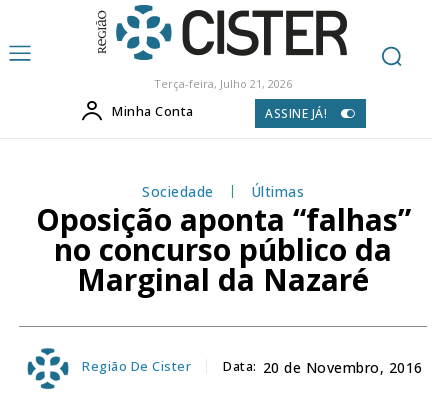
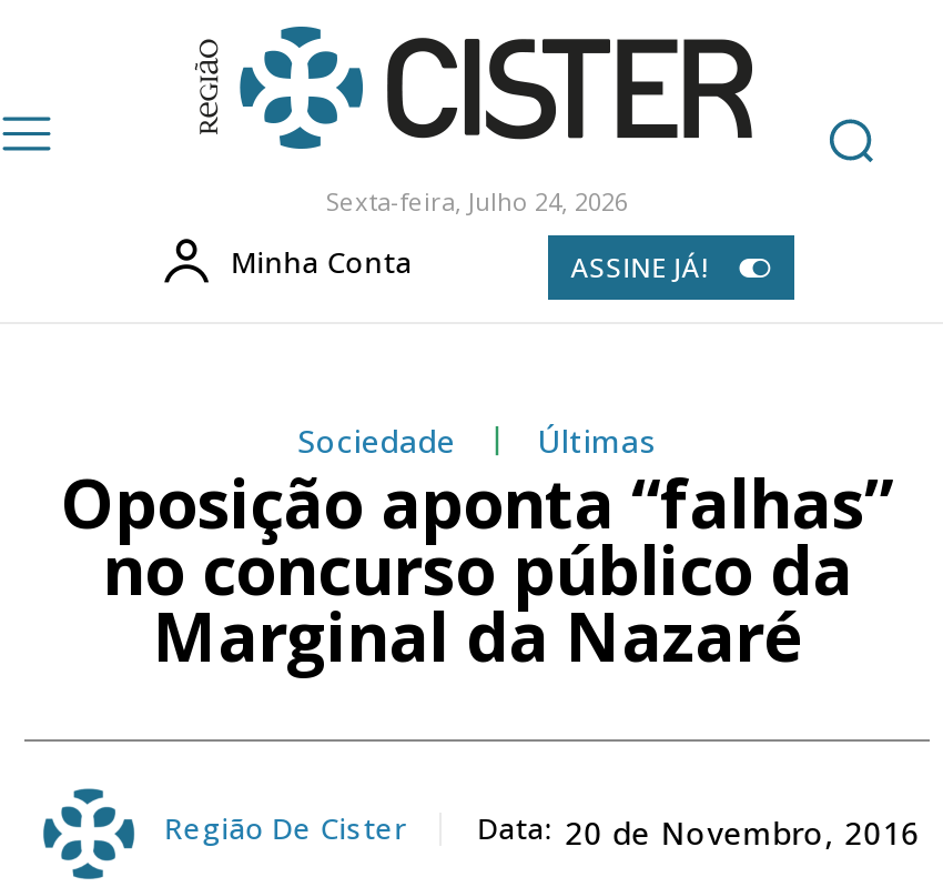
[154,76,292,91] Terça-feira, Julho 21, 2026 -> [326,184,628,218] Sexta-feira, Julho 24, 2026

